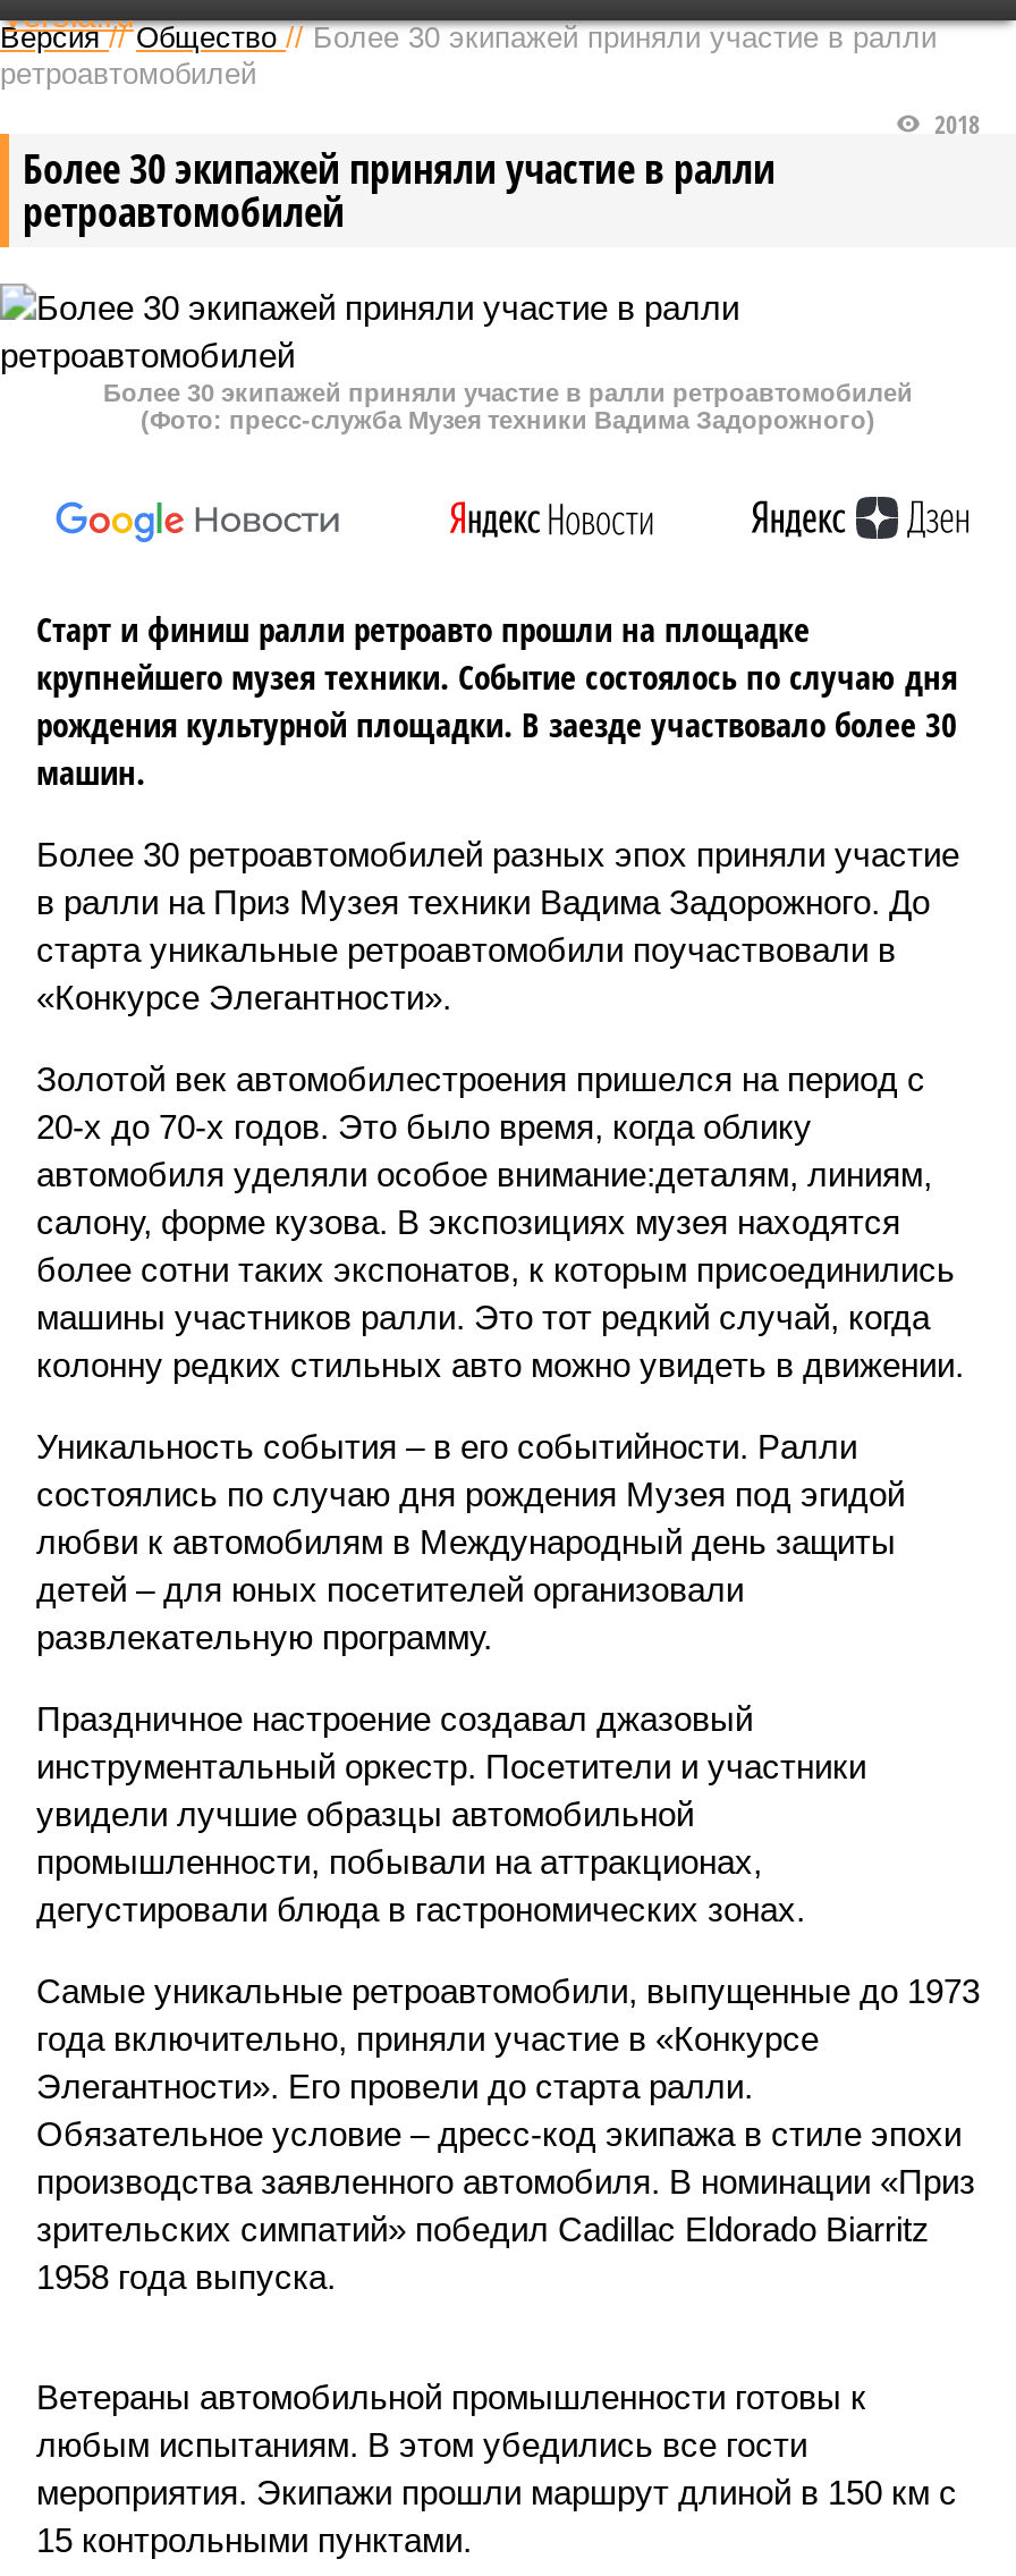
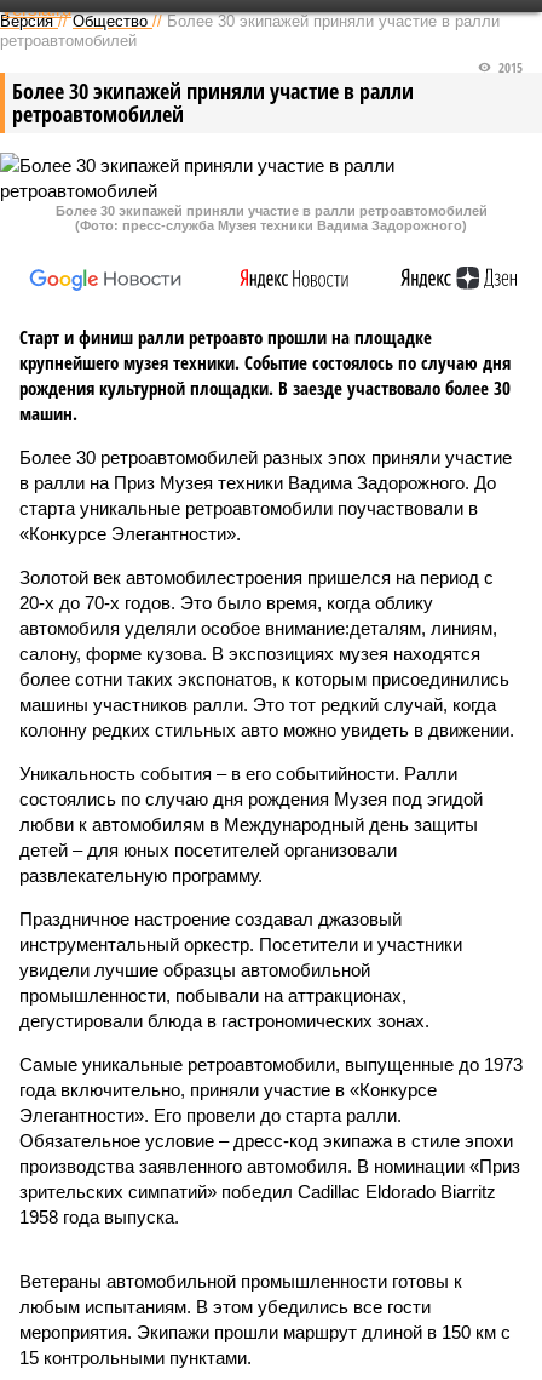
[928,107,980,141] 2018 -> [495,58,523,76] 2015

